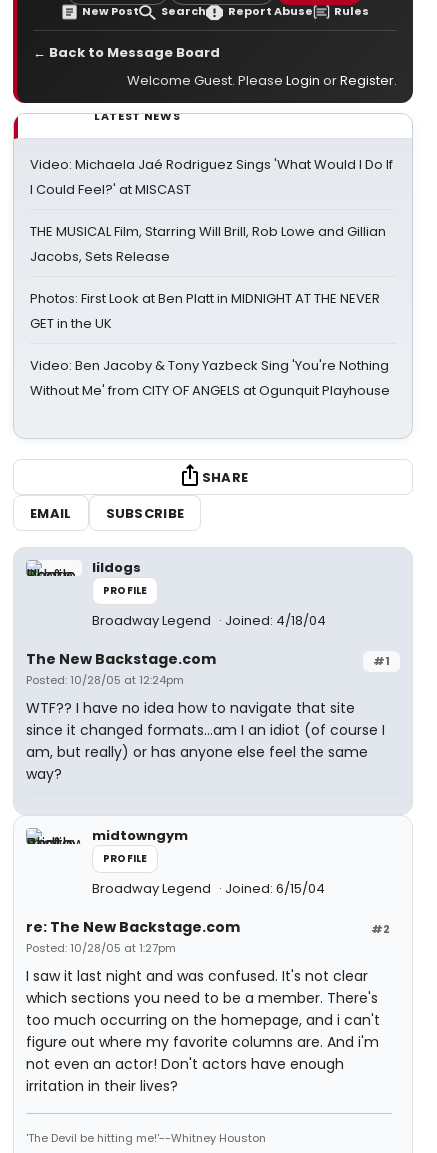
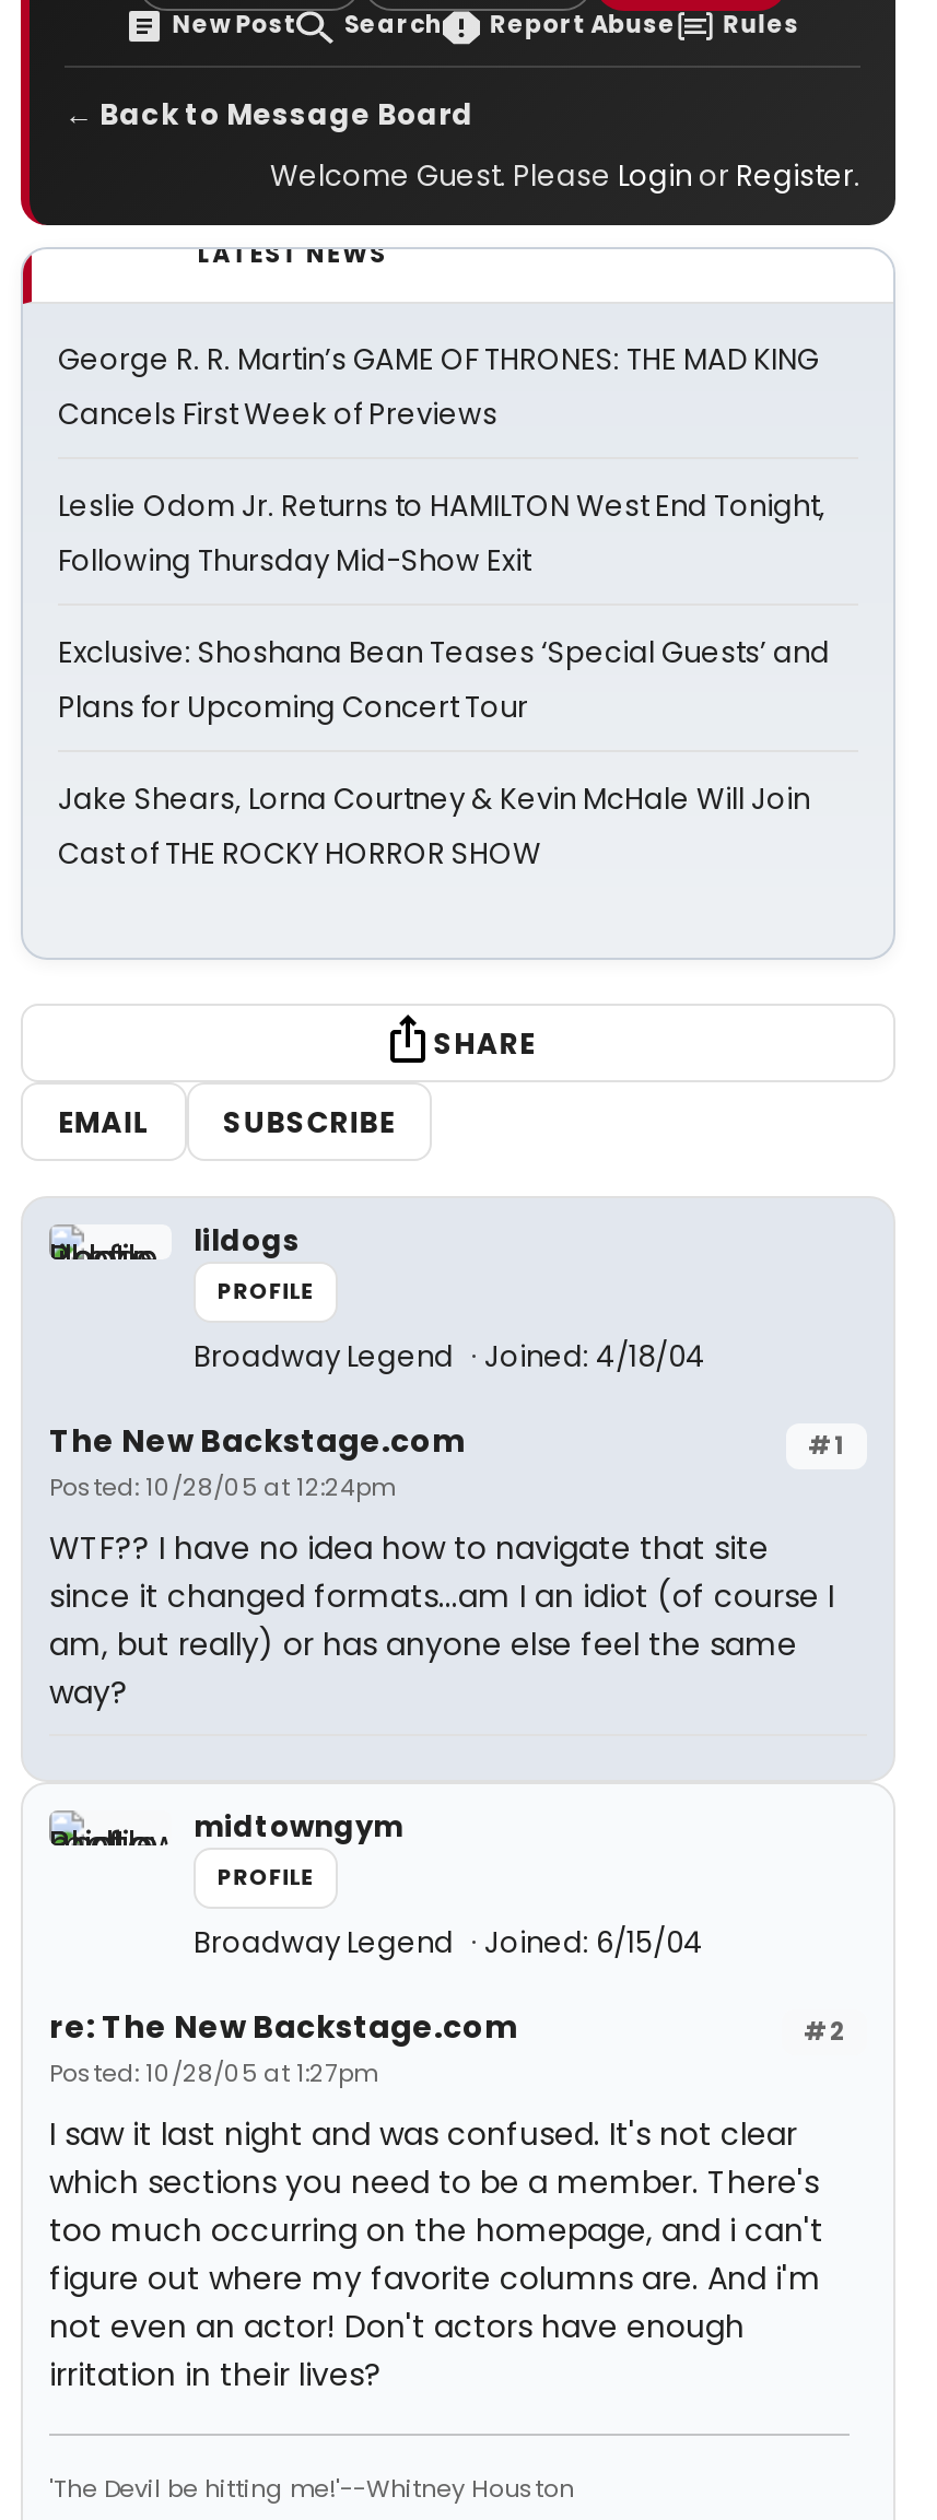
[30,155,393,199] Video: Michaela Jaé Rodriguez Sings 'What Would I Do If | I Could Feel?' at MISCAST -> [58,339,819,435] George R. R. Martin’s GAME OF THRONES: THE MAD KING | Cancels First Week of Previews
[30,222,386,266] THE MUSICAL Film, Starring Will Brill, Rob Lowe and Gillian | Jacobs, Sets Release -> [58,485,825,582] Leslie Odom Jr. Returns to HAMILTON West End Tonight, | Following Thursday Mid-Show Exit
[30,289,380,333] Photos: First Look at Ben Platt in MIDNIGHT AT THE NEVER | GET in the UK -> [58,632,830,728] Exclusive: Shoshana Bean Teases ‘Special Guests’ and | Plans for Upcoming Concert Tour
[30,356,390,400] Video: Ben Jacoby & Tony Yazbeck Sing 'You're Nothing | Without Me' from CITY OF ANGELS at Ogunquit Playhouse -> [58,778,810,875] Jake Shears, Lorna Courtney & Kevin McHale Will Join | Cast of THE ROCKY HORROR SHOW

